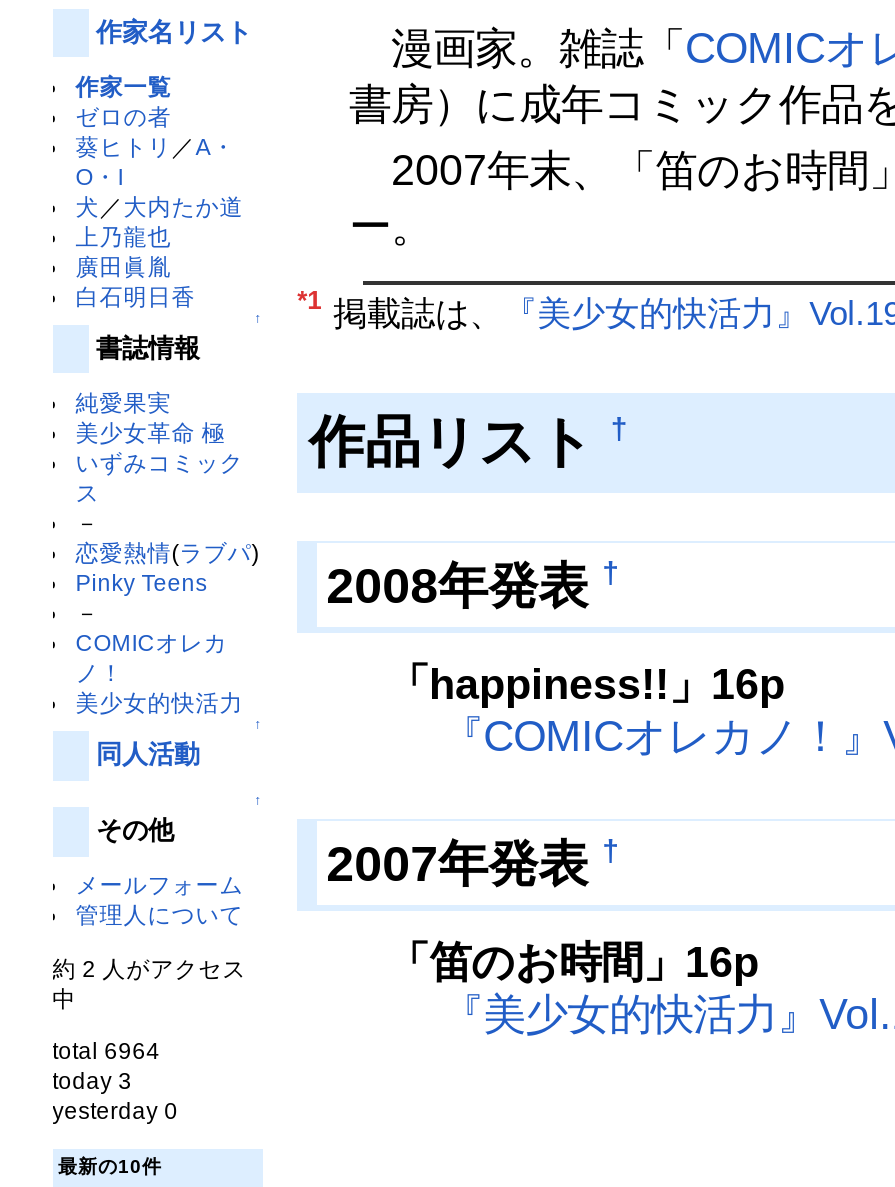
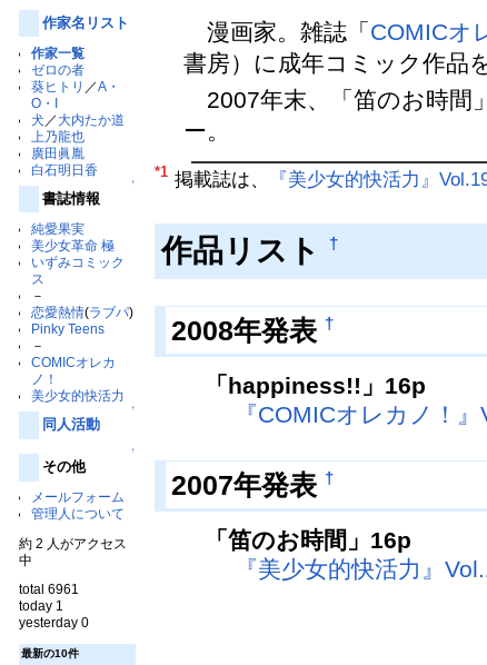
[52,1038,160,1064] total 6964 -> [18,582,78,596] total 6961
[52,1068,132,1094] today 3 -> [18,599,63,613] today 1

